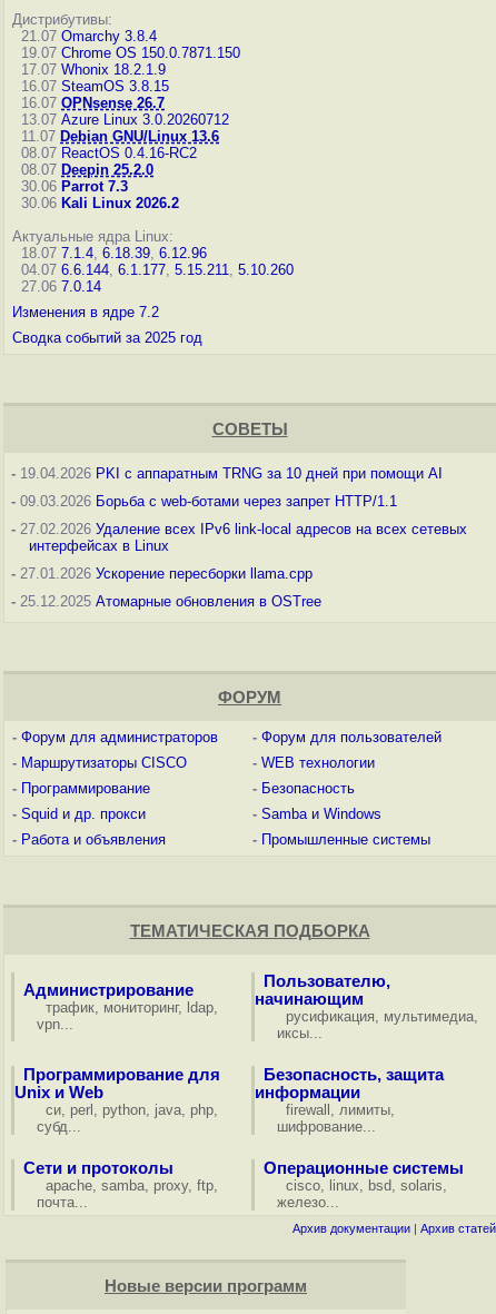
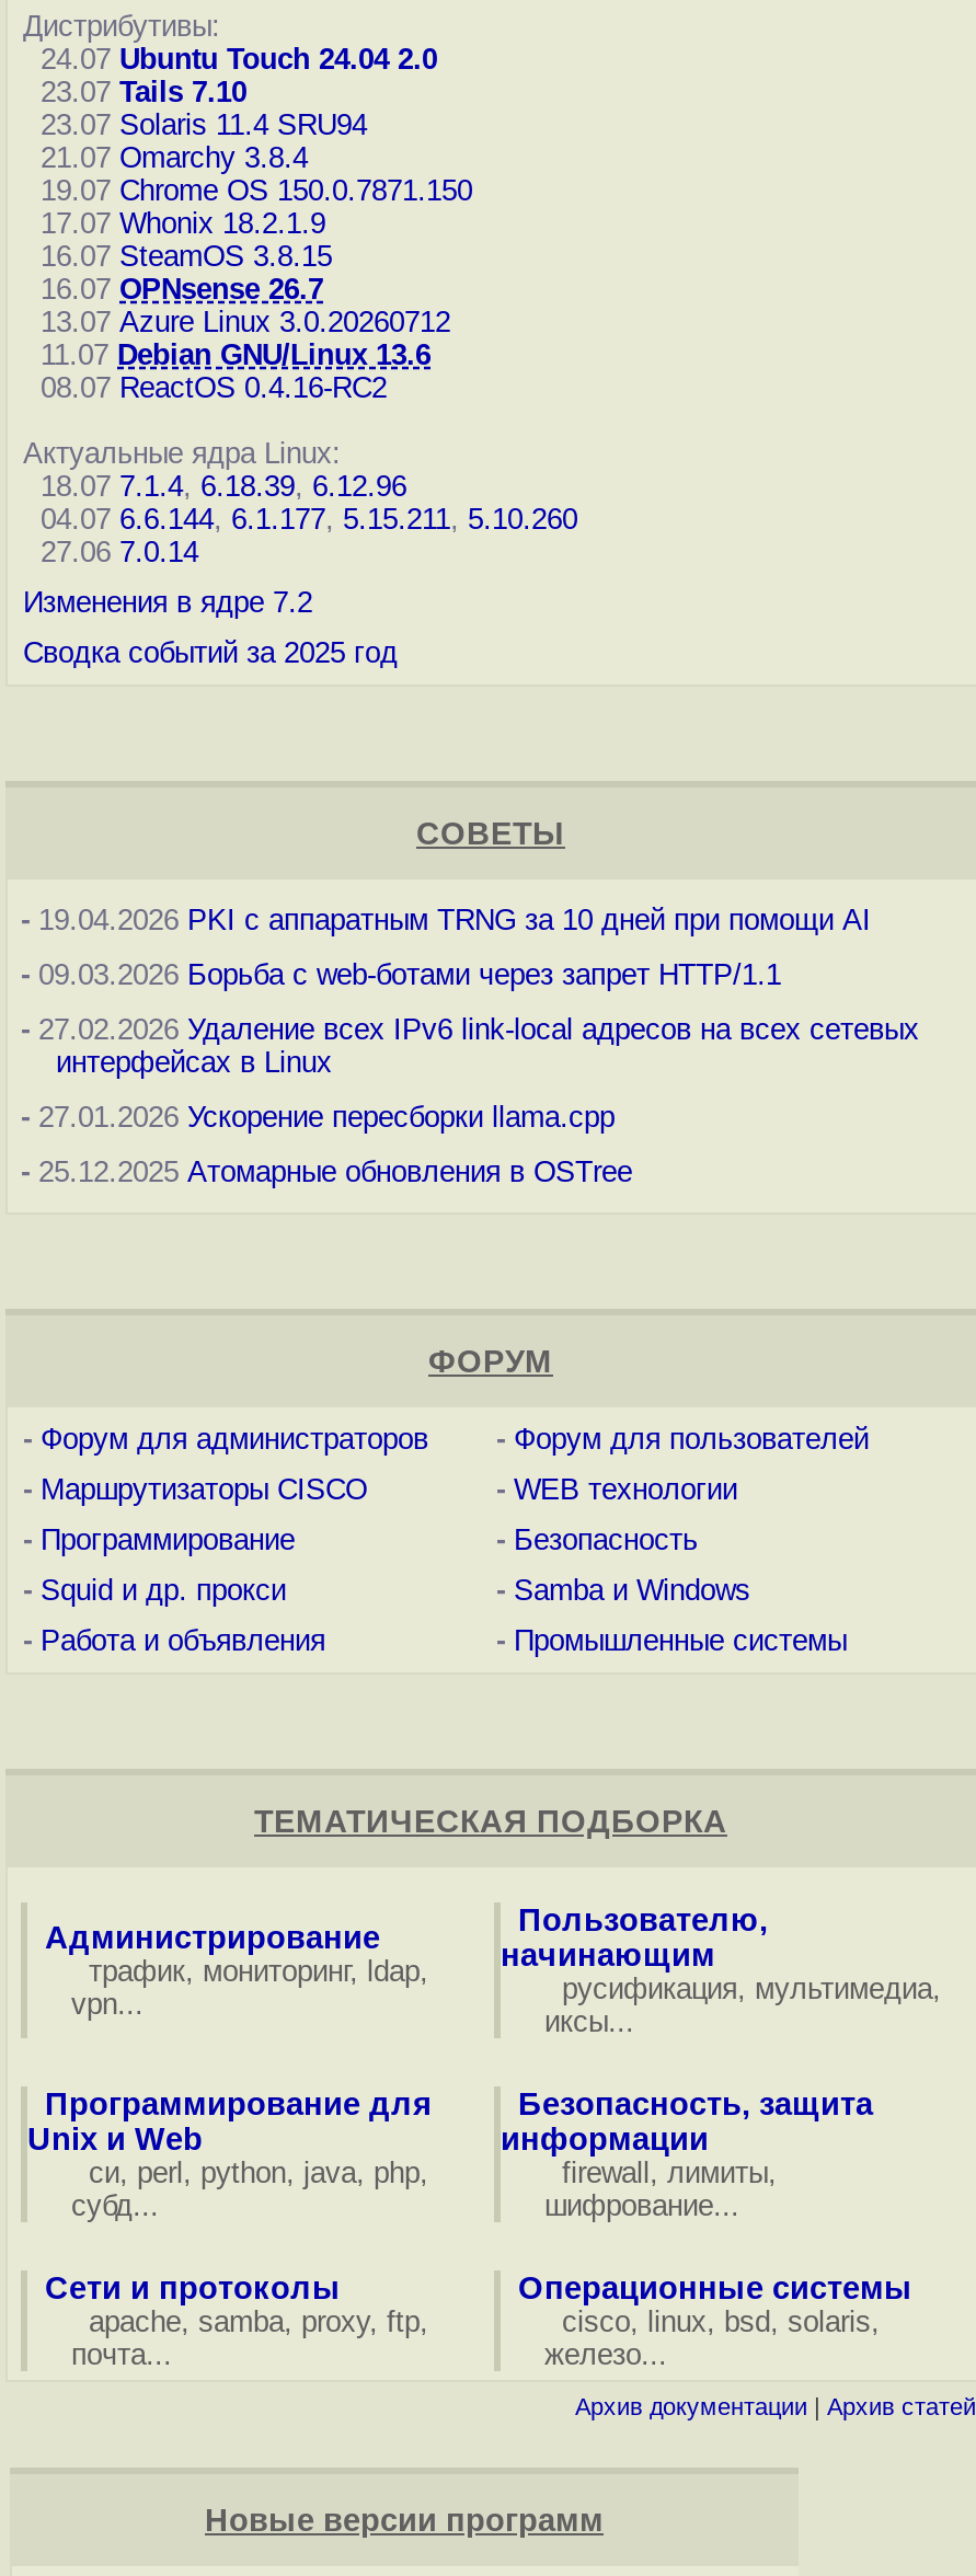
none -> [23,43,437,141] 24.07 Ubuntu Touch 24.04 2.0 | 23.07 Tails 7.10 | 23.07 Solaris 11.4 SRU94
moved [12,28,240,161] -> [23,141,472,404]: 21.07 Omarchy 3.8.4 | 19.07 Chrome OS 150.0.7871.150 | 17.07 Whonix 18.2.1.9 | 16.07 SteamOS 3.8.15 | 16.07 OPNsense 26.7 | 13.07 Azure Linux 3.0.20260712 | 11.07 Debian GNU/Linux 13.6 | 08.07 ReactOS 0.4.16-RC2
[12,161,179,211] 08.07 Deepin 25.2.0 | 30.06 Parrot 7.3 | 30.06 Kali Linux 2026.2 -> none

